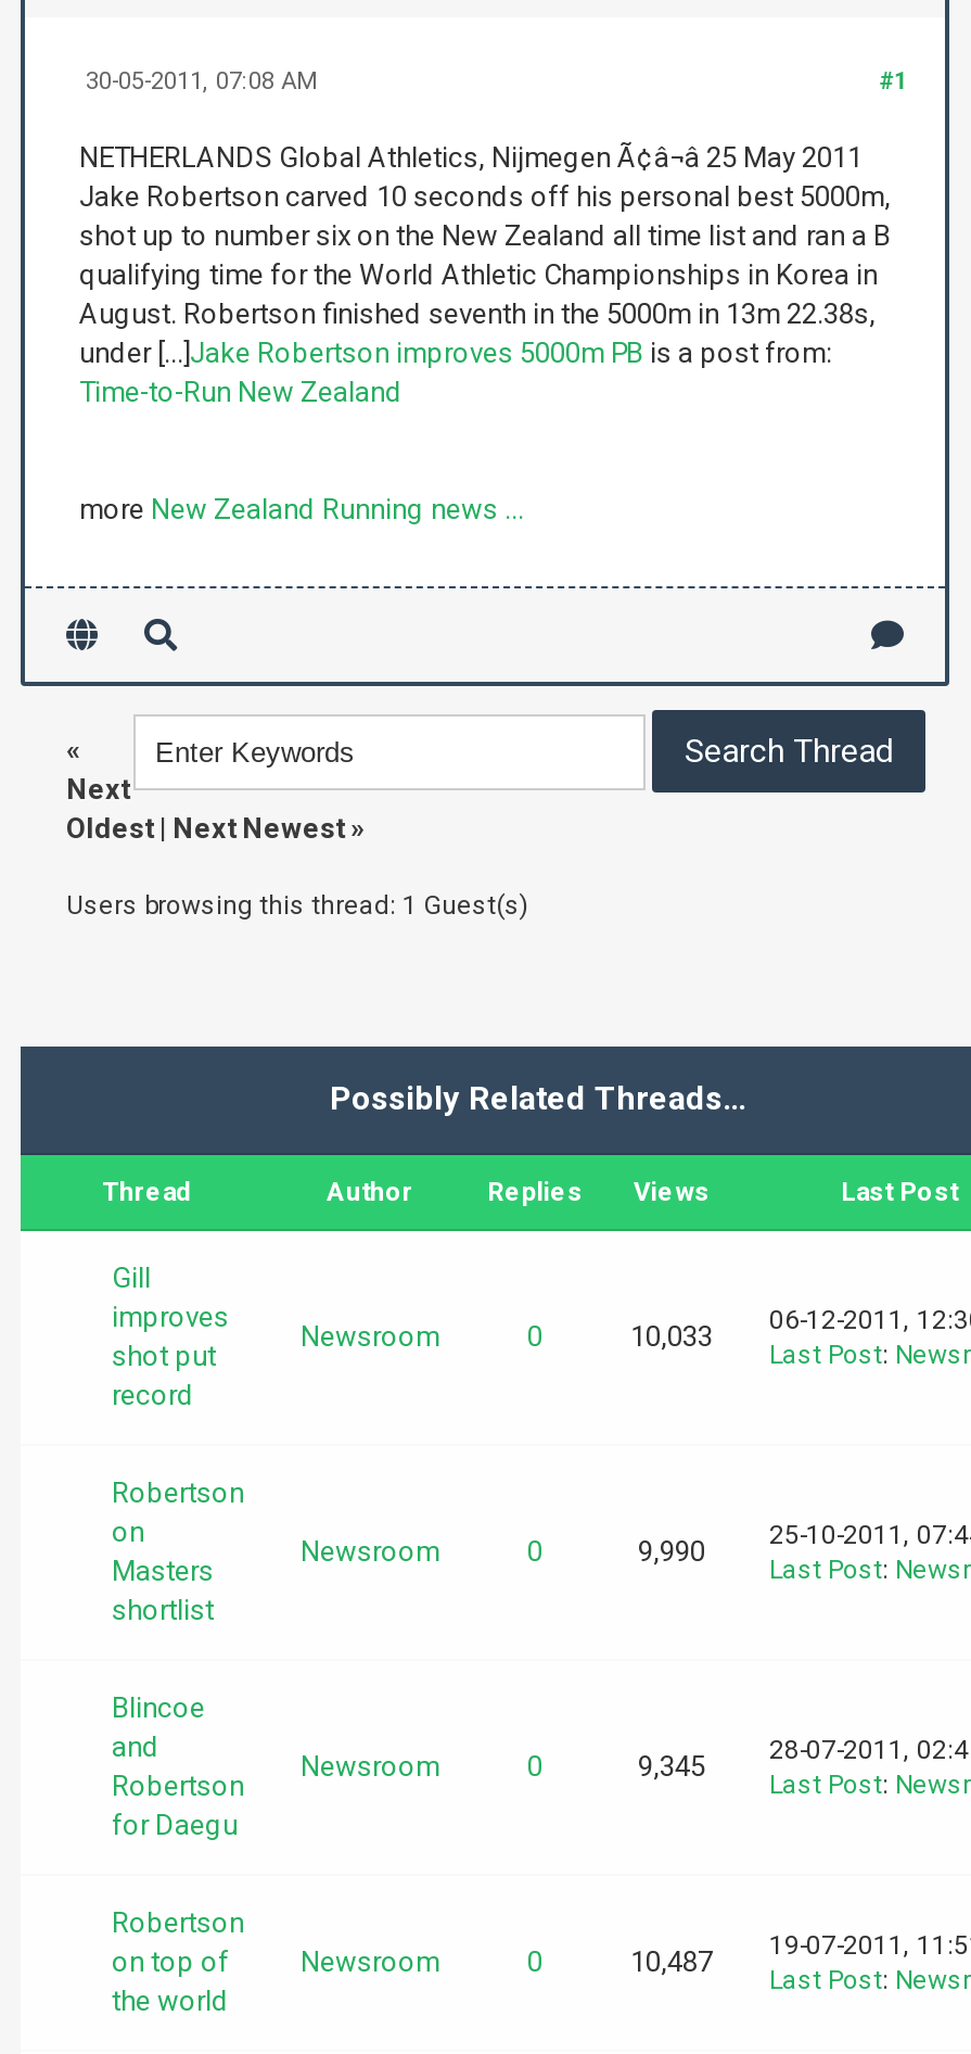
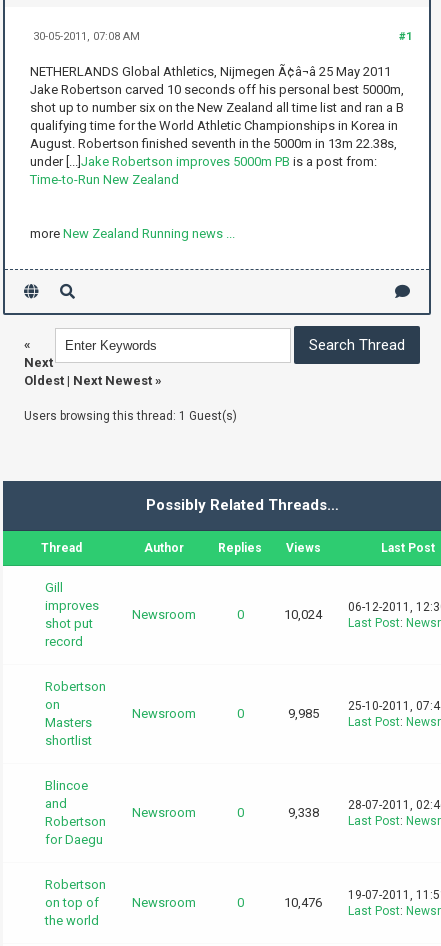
[630,1320,713,1353] 10,033 -> [284,607,322,622] 10,024
[638,1535,705,1568] 9,990 -> [287,706,318,721] 9,985
[638,1750,705,1783] 9,345 -> [287,805,318,820] 9,338
[630,1945,713,1978] 10,487 -> [284,895,322,910] 10,476

